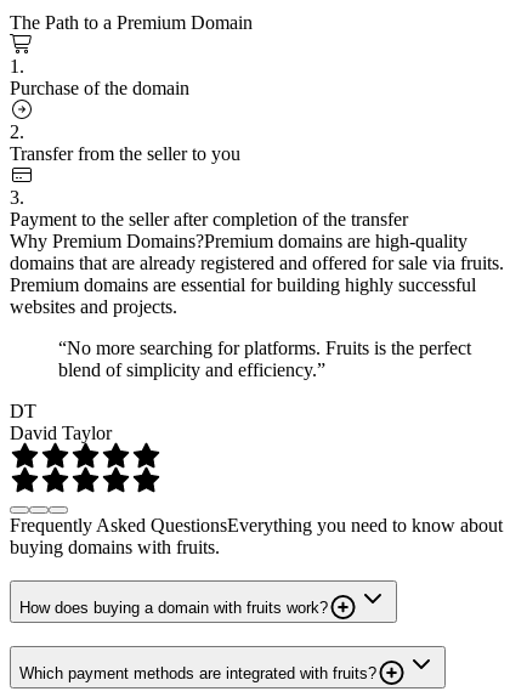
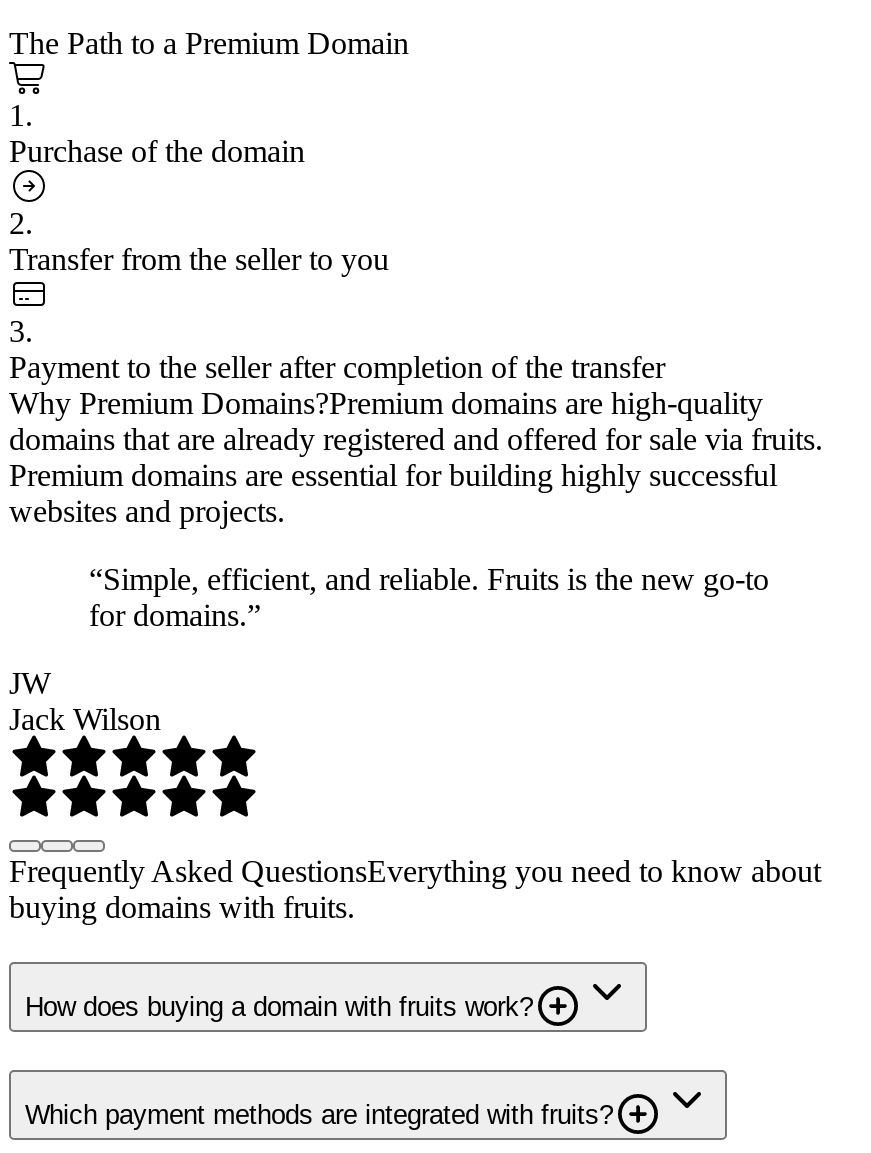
[58,337,471,380] “No more searching for platforms. Fruits is the perfect | blend of simplicity and efficiency.” -> [89,561,769,631] “Simple, efficient, and reliable. Fruits is the new go-to | for domains.”
[10,400,112,443] DT | David Taylor -> [9,665,161,735] JW | Jack Wilson

